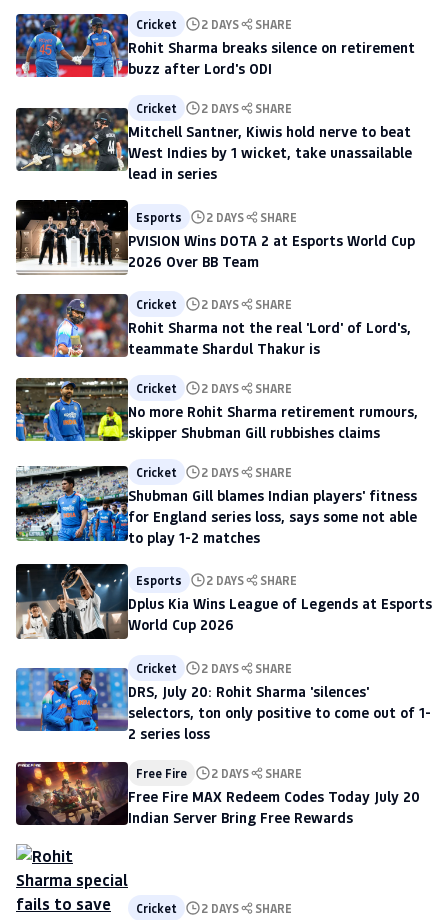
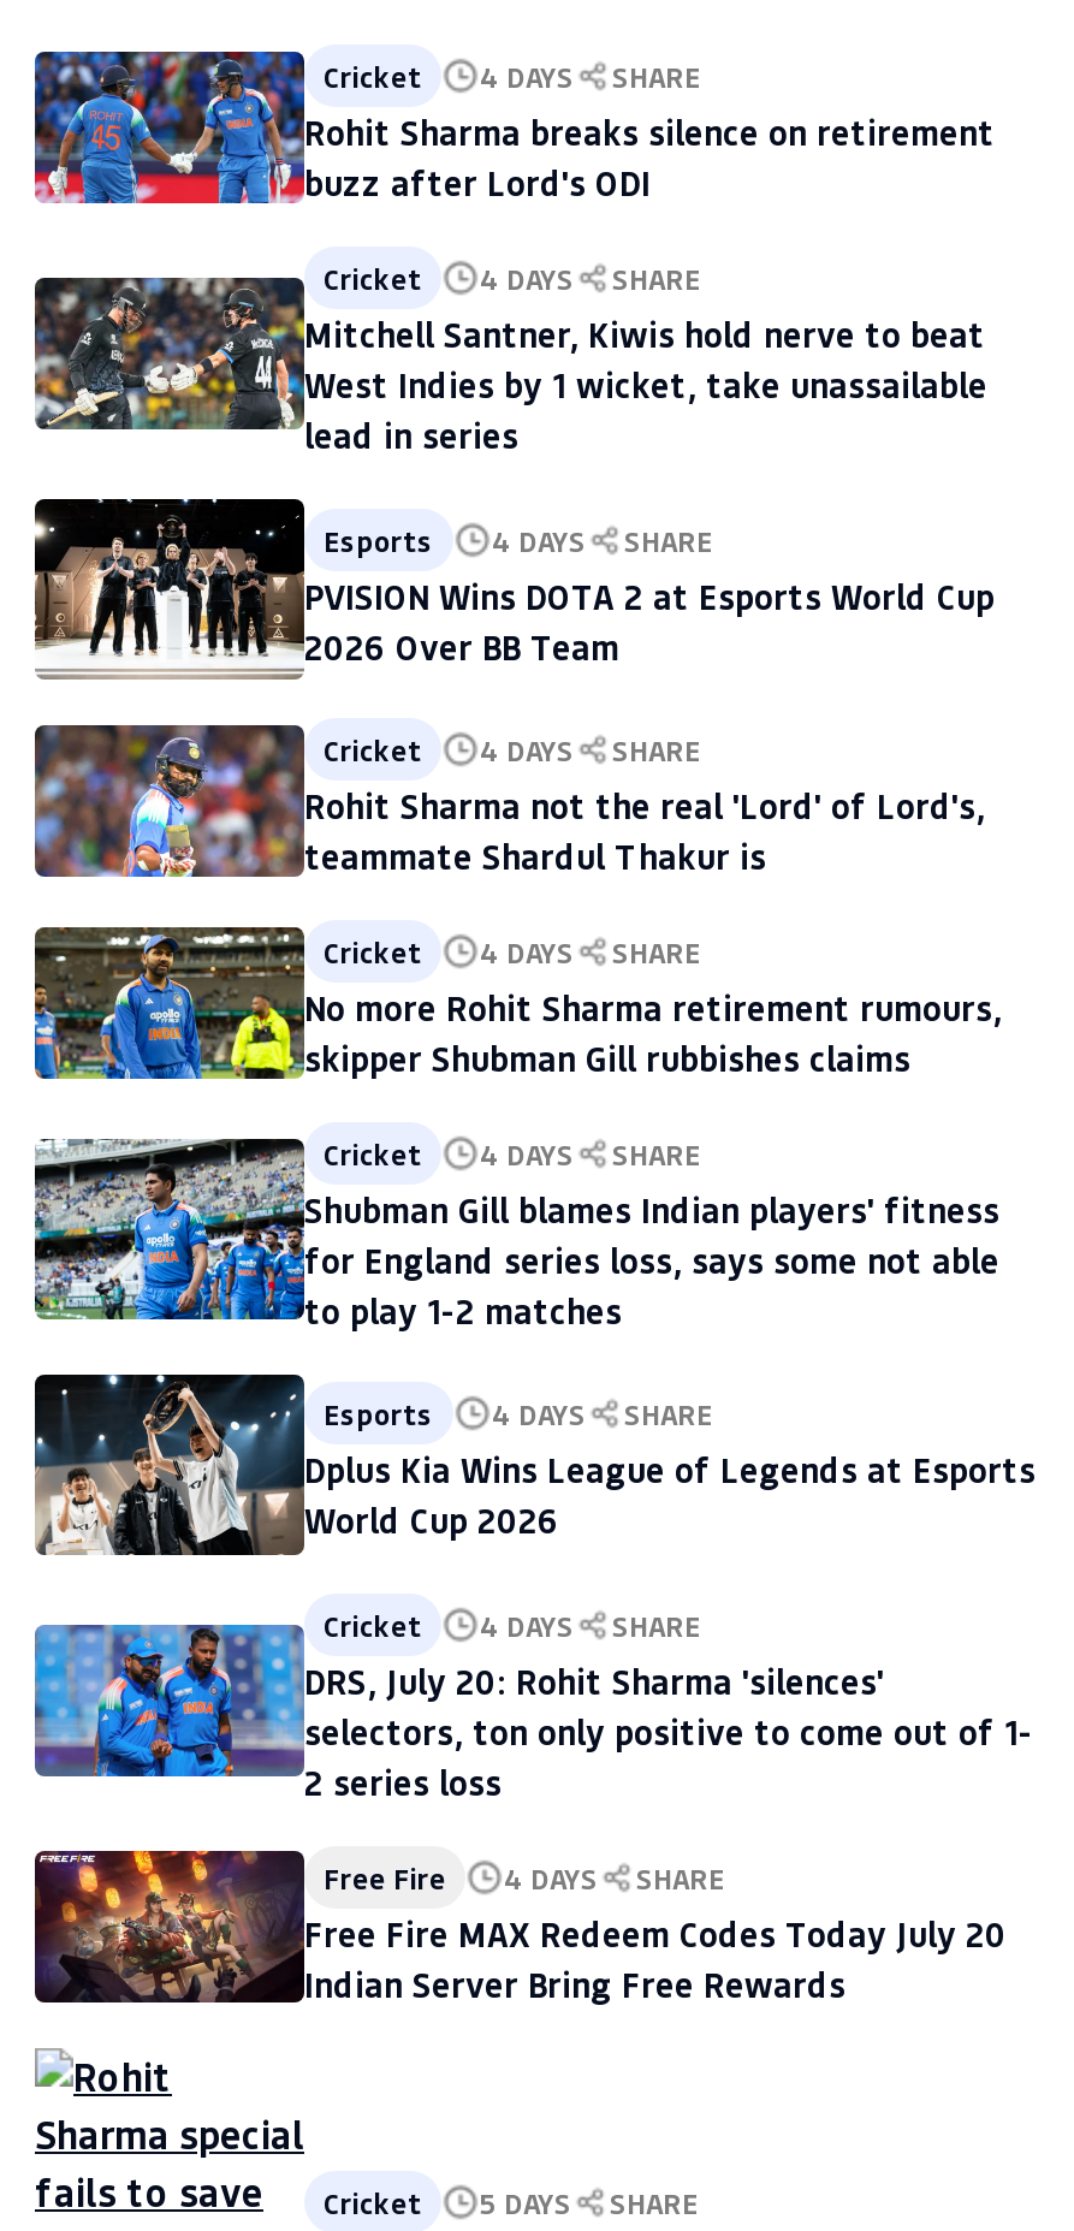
[136,16,292,32] Cricket 2 DAYS SHARE -> [324,58,701,96] Cricket 4 DAYS SHARE
[136,100,292,116] Cricket 2 DAYS SHARE -> [324,260,701,298] Cricket 4 DAYS SHARE
[136,209,297,225] Esports 2 DAYS SHARE -> [324,520,713,559] Esports 4 DAYS SHARE
[136,296,292,312] Cricket 2 DAYS SHARE -> [324,730,701,769] Cricket 4 DAYS SHARE
[136,380,292,396] Cricket 2 DAYS SHARE -> [324,932,701,971] Cricket 4 DAYS SHARE
[136,464,292,480] Cricket 2 DAYS SHARE -> [324,1134,701,1173] Cricket 4 DAYS SHARE
[136,572,297,588] Esports 2 DAYS SHARE -> [324,1395,713,1433] Esports 4 DAYS SHARE
[136,660,292,676] Cricket 2 DAYS SHARE -> [324,1605,701,1644] Cricket 4 DAYS SHARE
[136,765,302,781] Free Fire 2 DAYS SHARE -> [324,1858,725,1896] Free Fire 4 DAYS SHARE
[136,900,292,916] Cricket 2 DAYS SHARE -> [324,2184,699,2222] Cricket 5 DAYS SHARE

